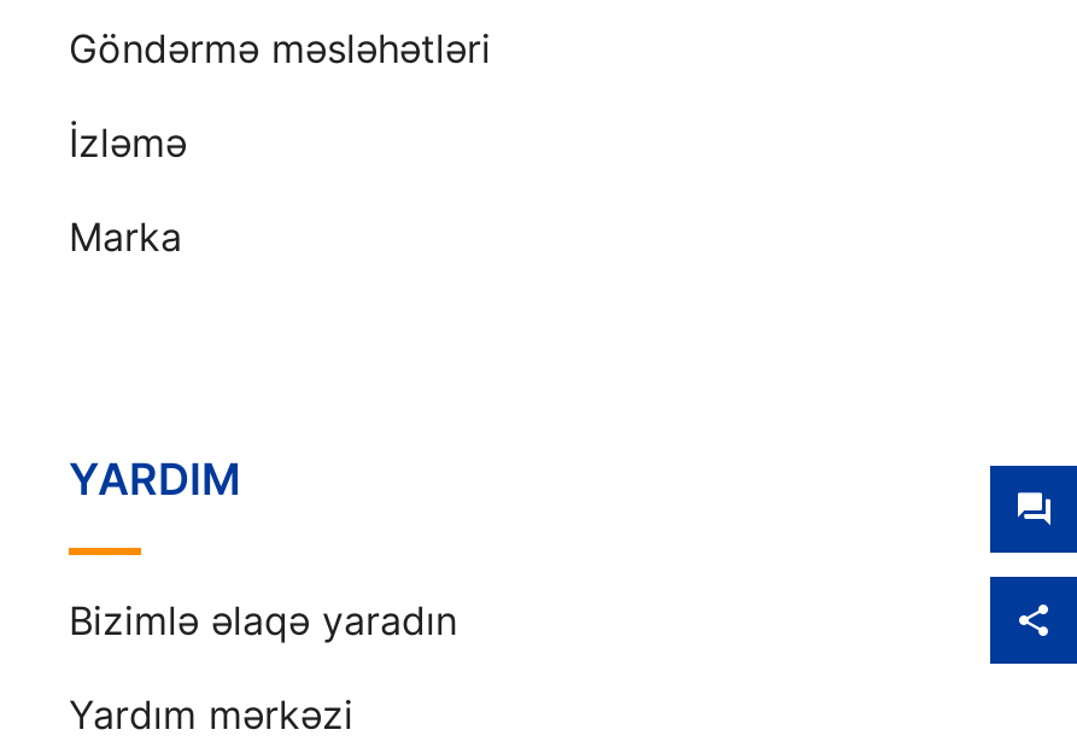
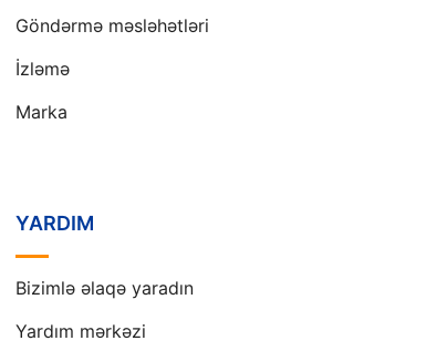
[988,463,1070,555] [image] -> none
[988,574,1070,666] [image] -> none

